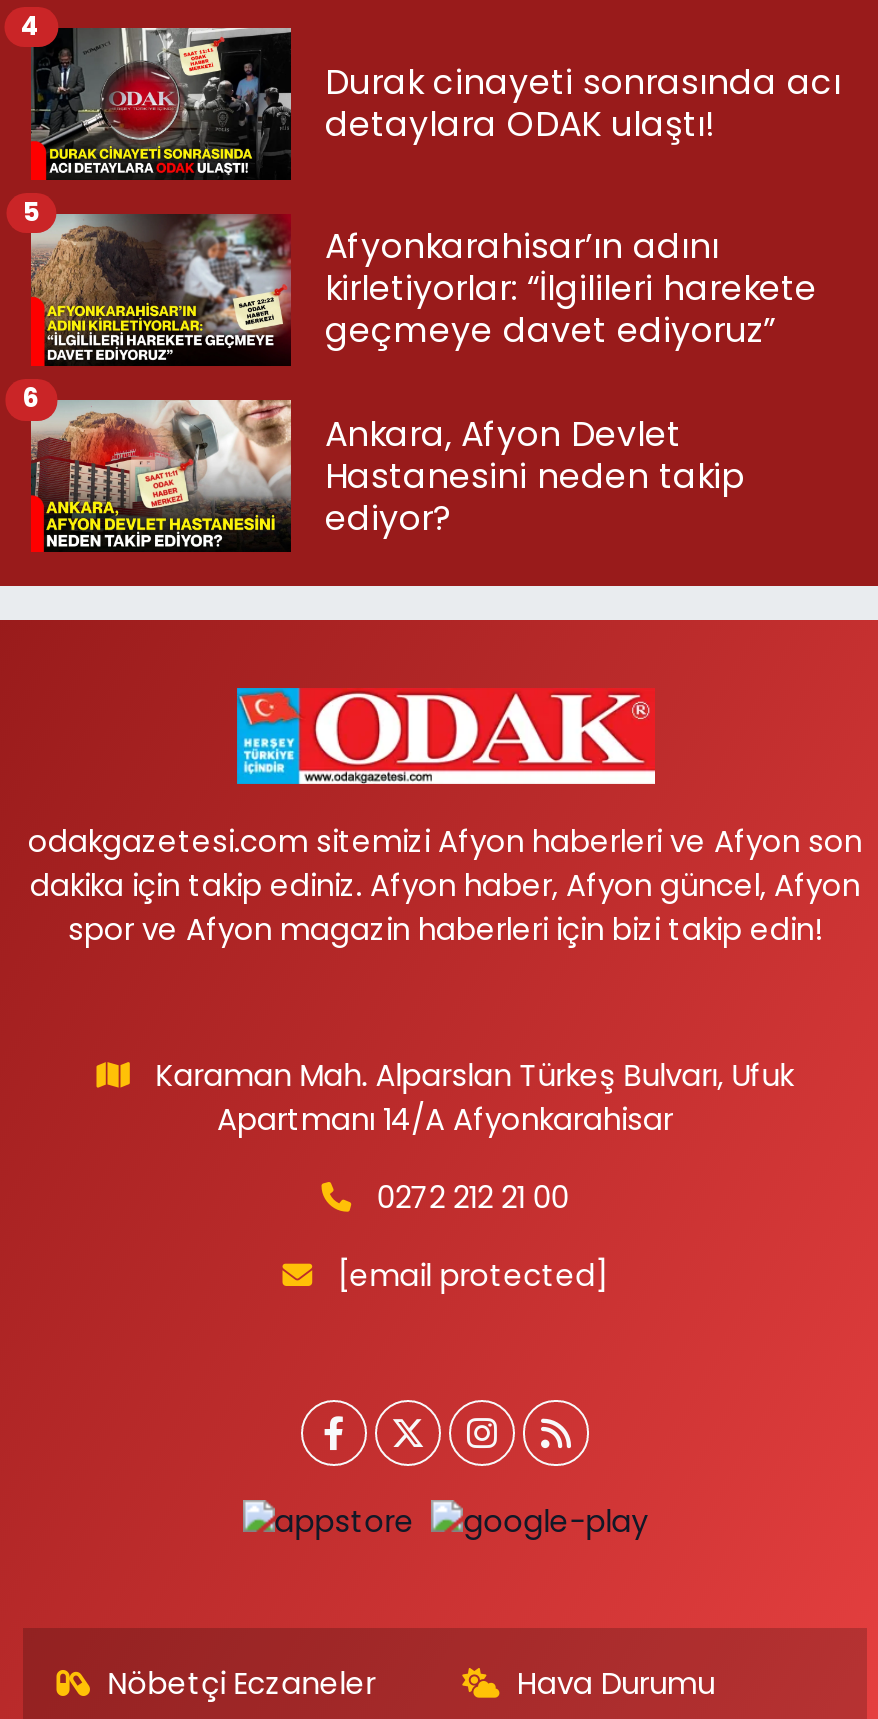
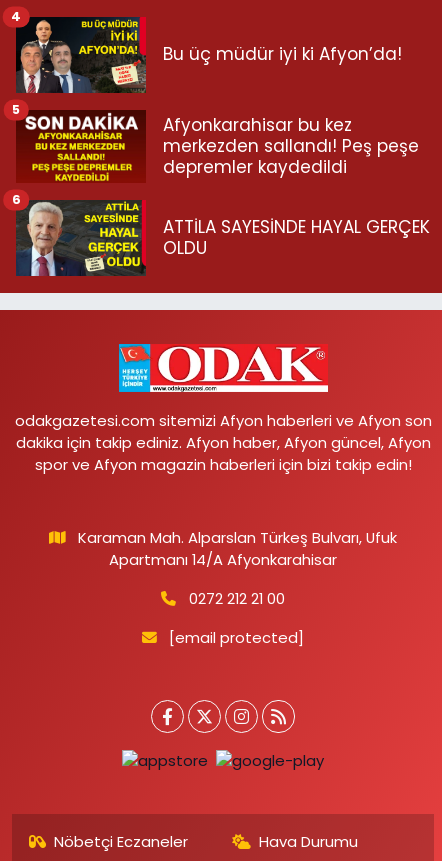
[29,26,841,182] [image] | Durak cinayeti sonrasında acı | detaylara ODAK ulaştı! -> [15,16,402,94] [image] | Bu üç müdür iyi ki Afyon’da!
[29,212,817,368] [image] | Afyonkarahisar’ın adını | kirletiyorlar: “İlgilileri harekete | geçmeye davet ediyoruz” -> [16,110,419,183] [image] | Afyonkarahisar bu kez | merkezden sallandı! Peş peşe | depremler kaydedildi
[29,398,743,554] [image] | Ankara, Afyon Devlet | Hastanesini neden takip | ediyor? -> [15,199,430,277] [image] | ATTİLA SAYESİNDE HAYAL GERÇEK | OLDU

